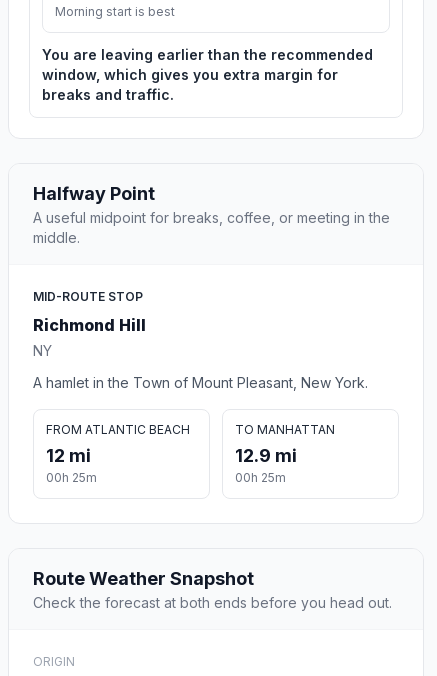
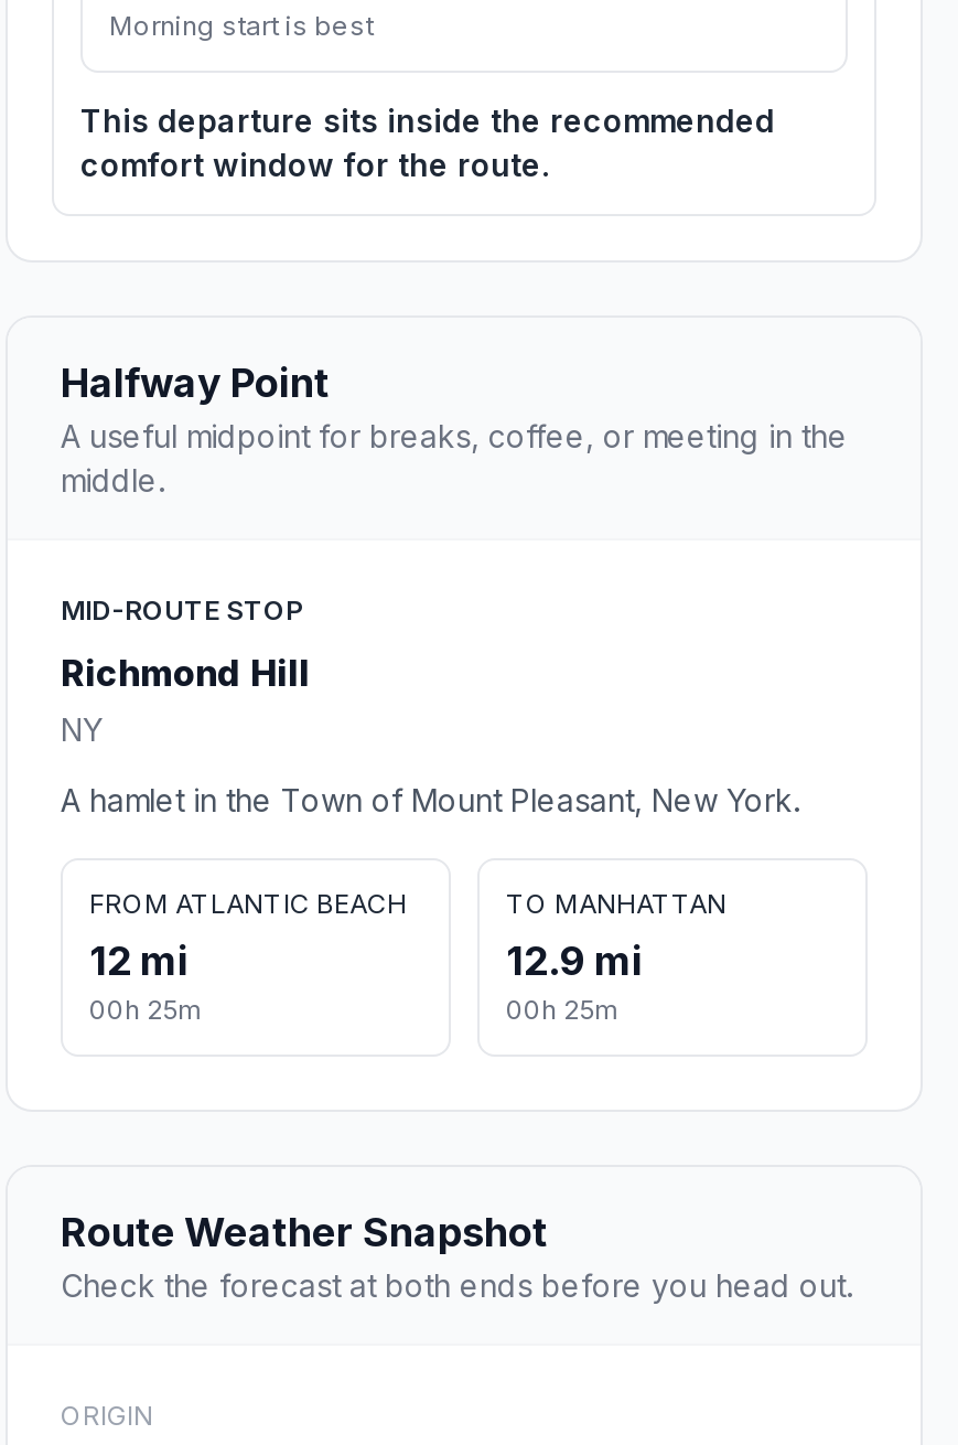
[42,46,373,103] You are leaving earlier than the recommended | window, which gives you extra margin for | breaks and traffic. -> [80,102,775,184] This departure sits inside the recommended | comfort window for the route.

